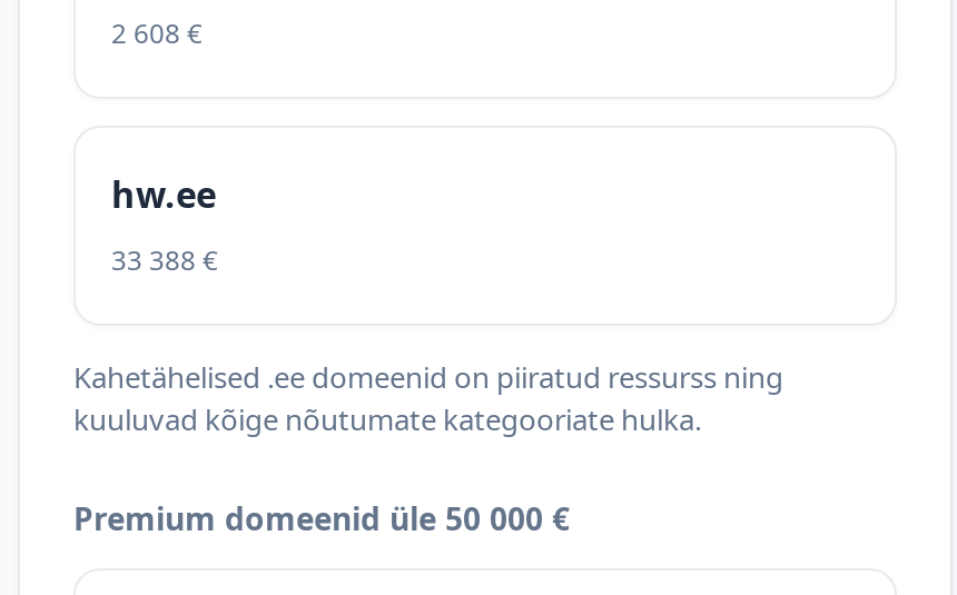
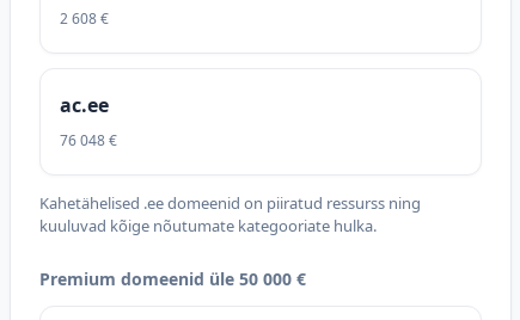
[111,170,216,219] hw.ee -> [60,92,109,118] ac.ee
[111,241,218,279] 33 388 € -> [60,130,117,150] 76 048 €

